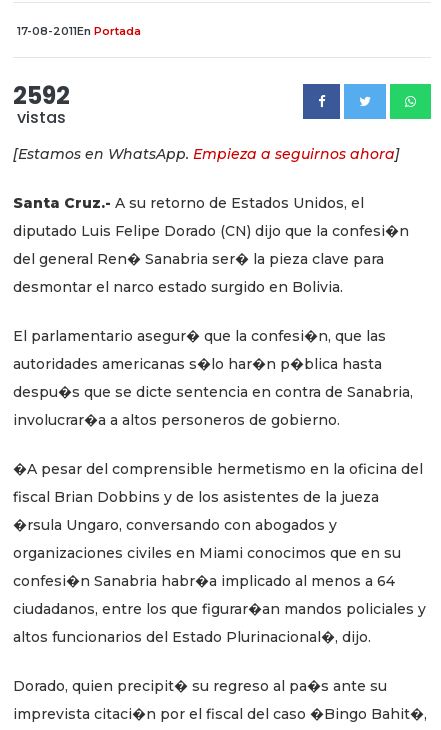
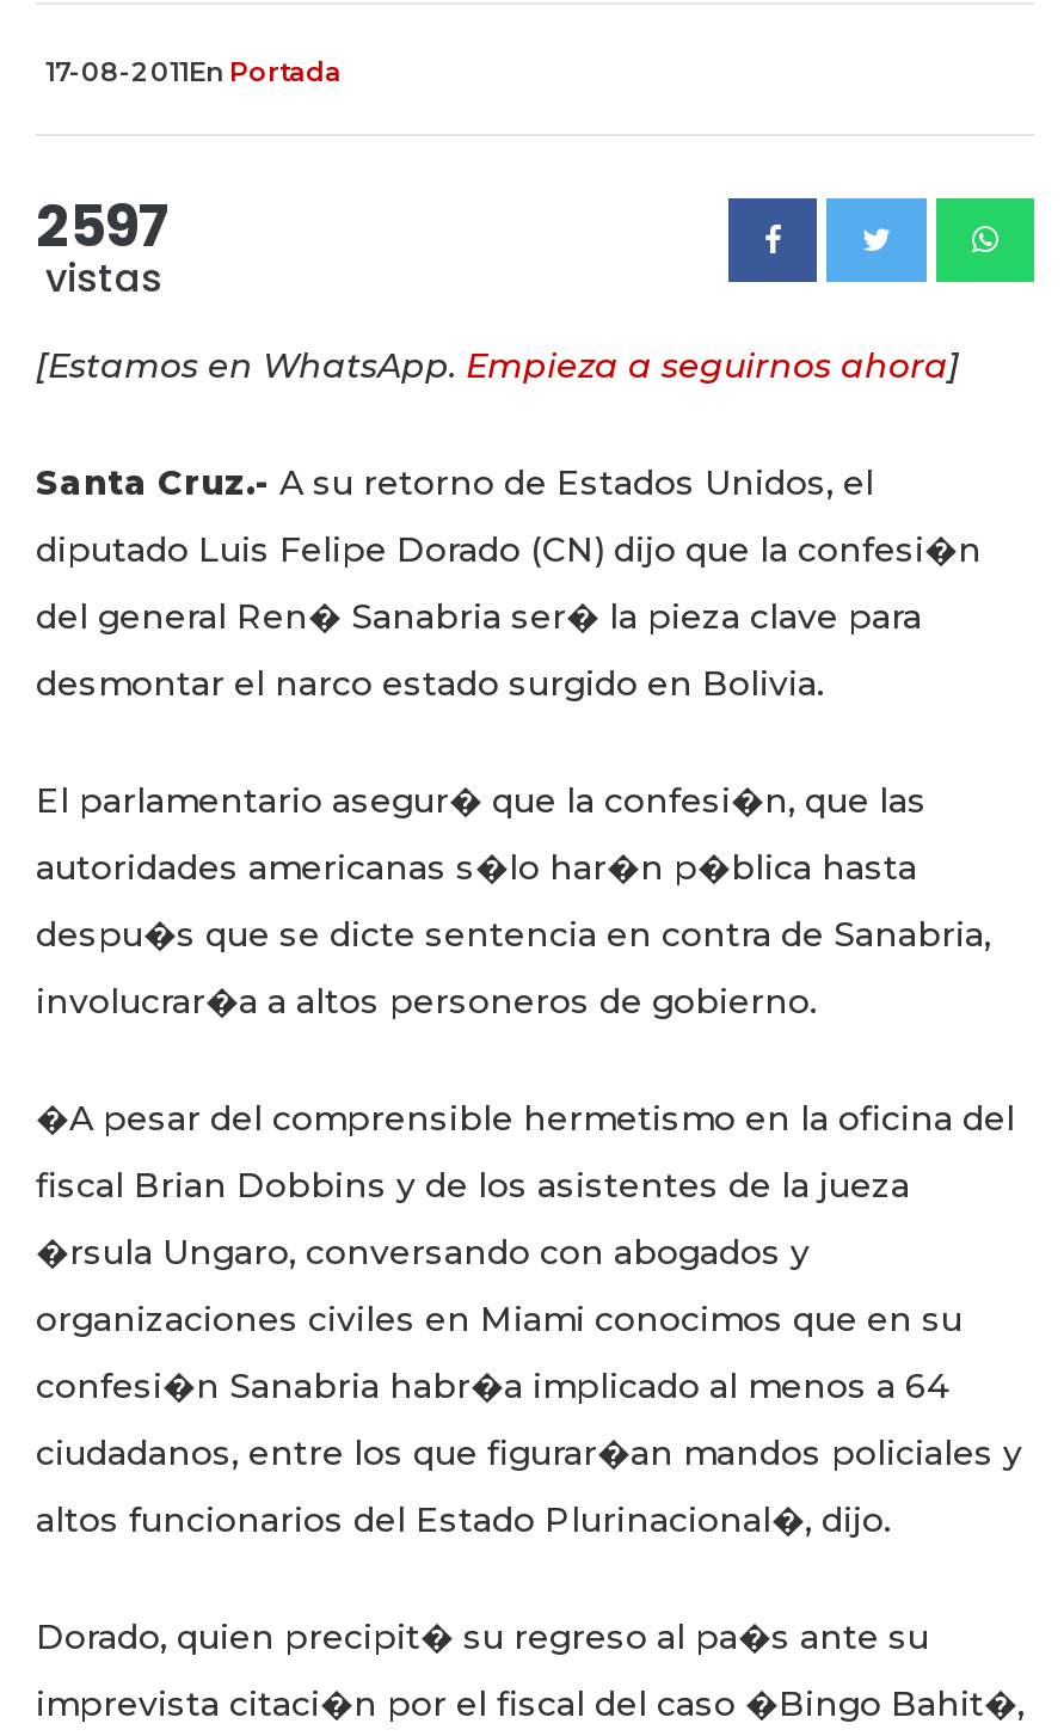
[13,79,70,112] 2592 -> [36,186,172,265] 2597

